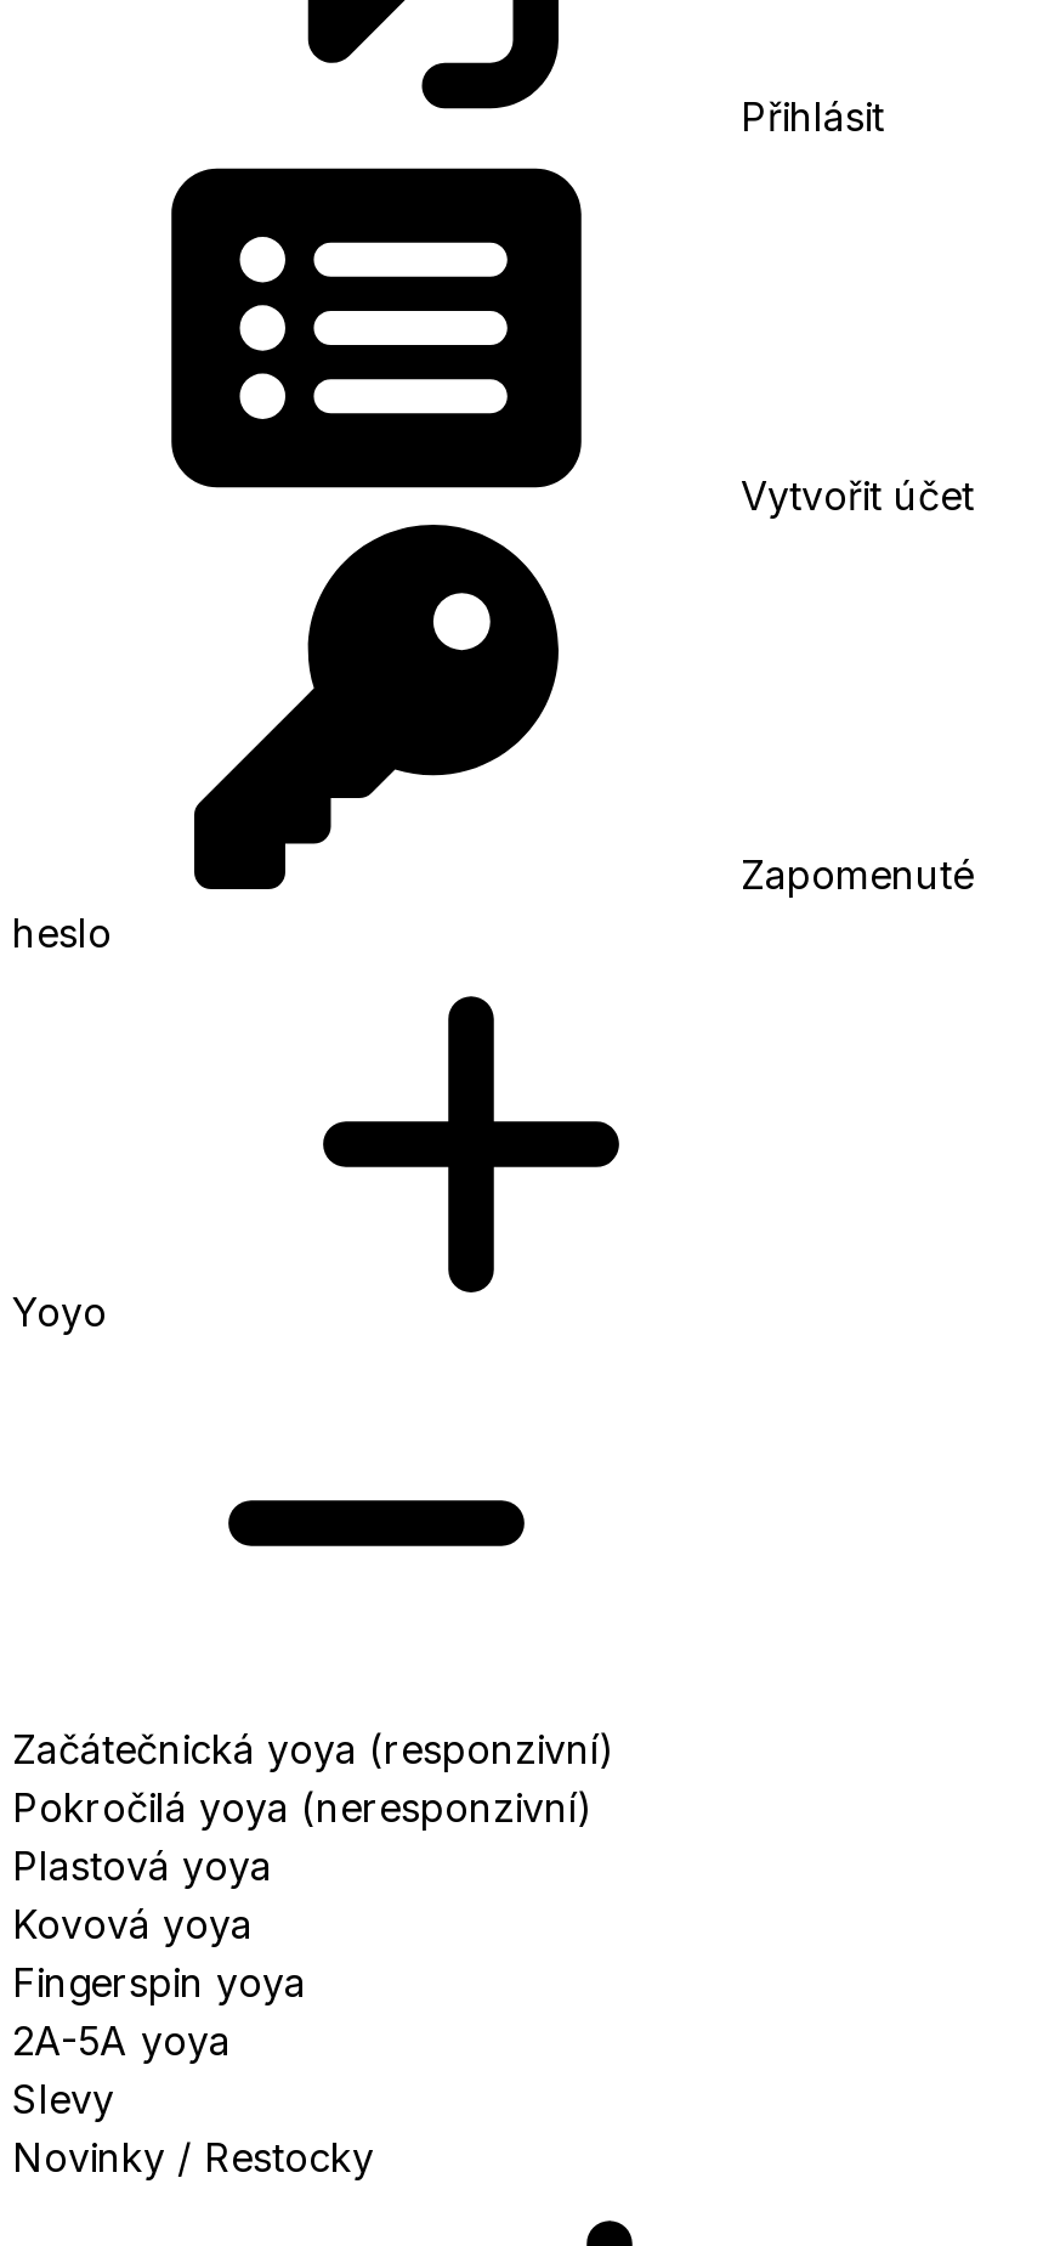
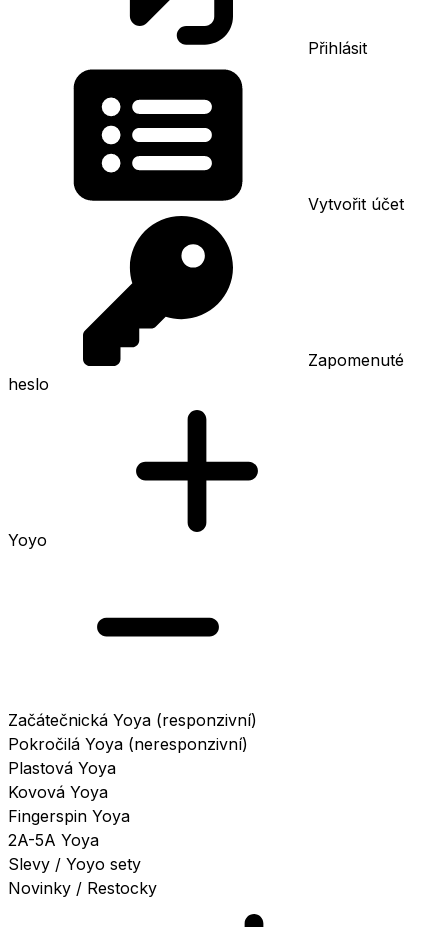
[12,1724,614,2122] Začátečnická yoya (responzivní) | Pokročilá yoya (neresponzivní) | Plastová yoya | Kovová yoya | Fingerspin yoya | 2A-5A yoya | Slevy -> [8,710,257,874] Začátečnická Yoya (responzivní) | Pokročilá Yoya (neresponzivní) | Plastová Yoya | Kovová Yoya | Fingerspin Yoya | 2A-5A Yoya | Slevy / Yoyo sety

